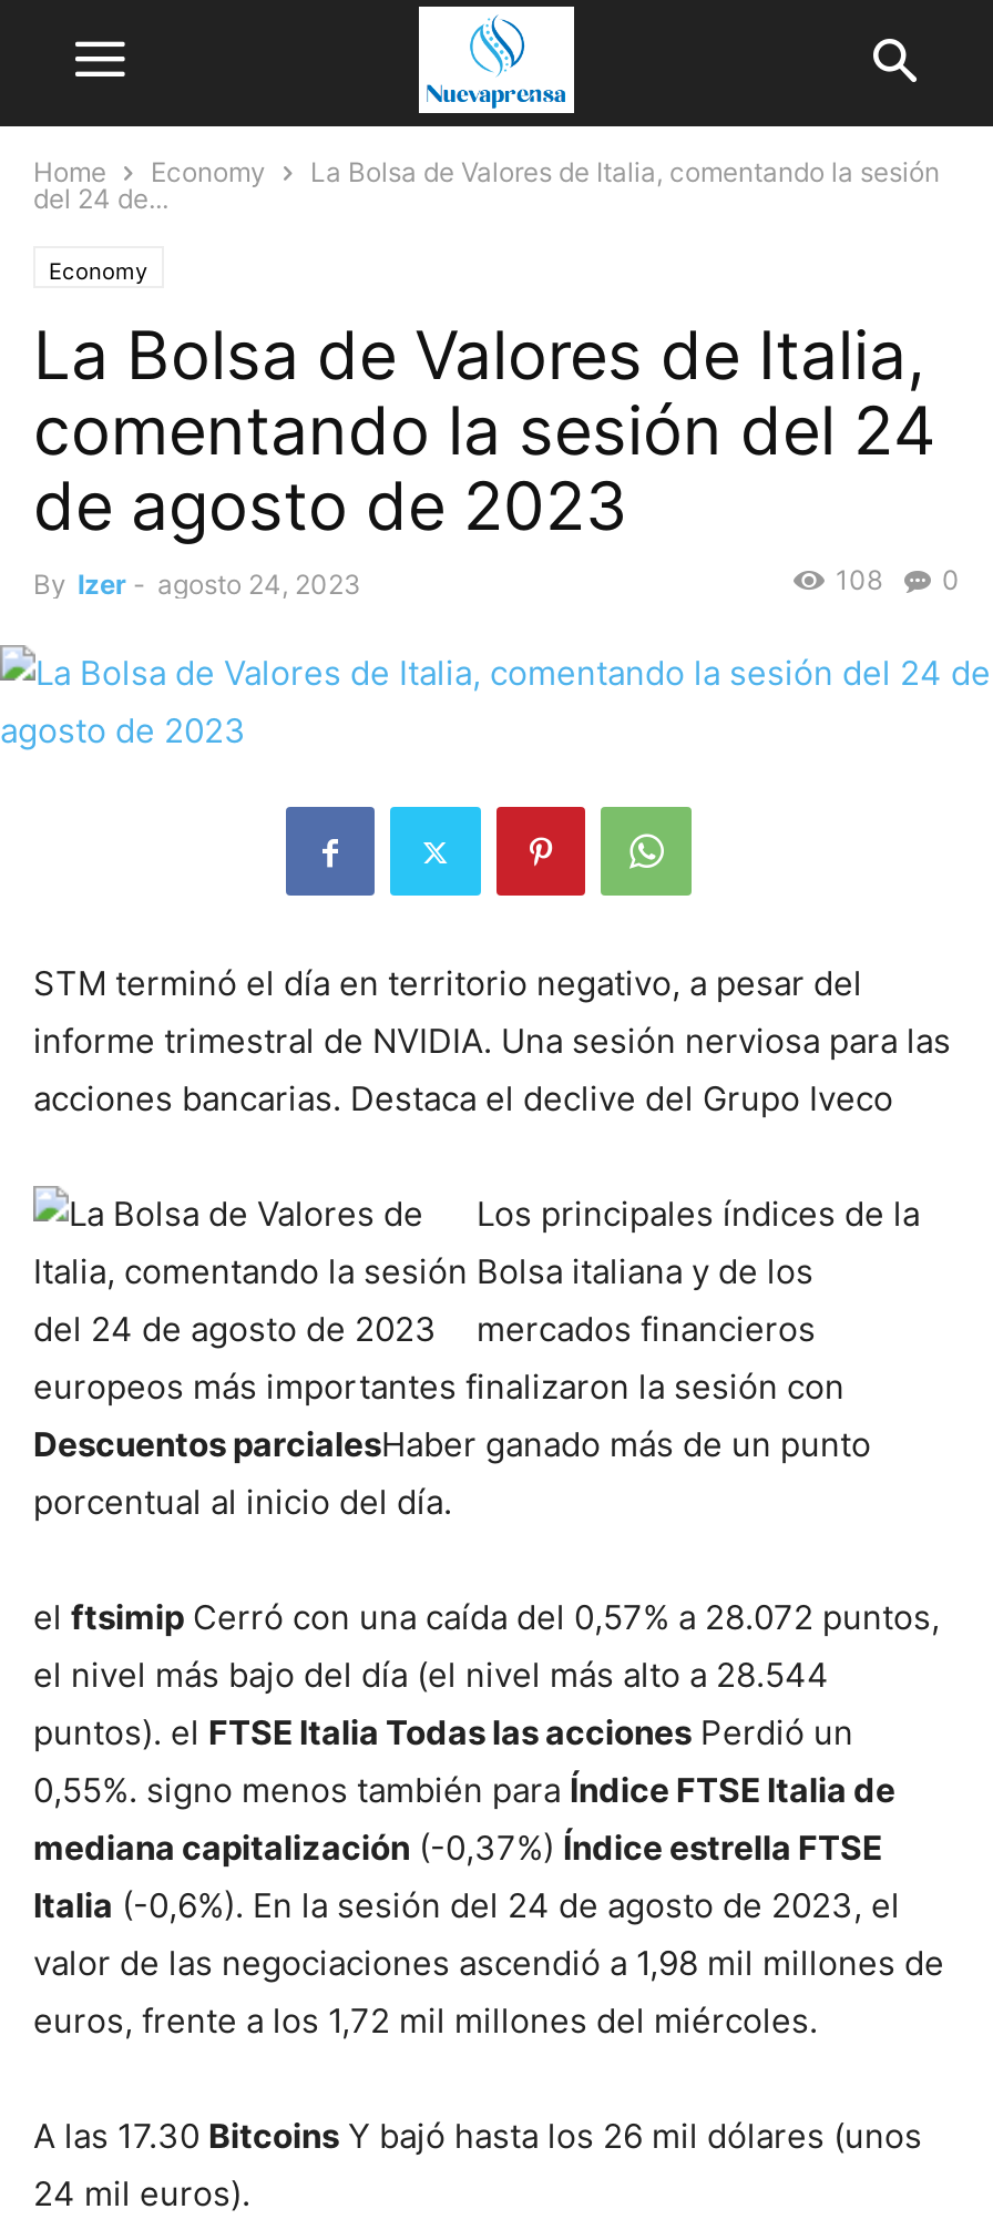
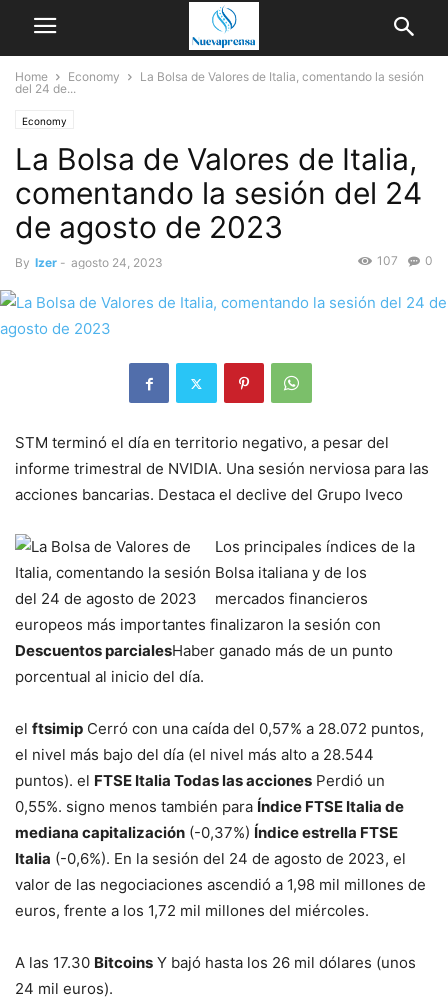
[836,563,960,596] 108 0 -> [377,253,433,268] 107 0

